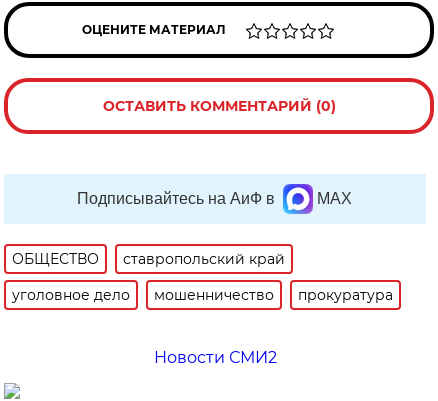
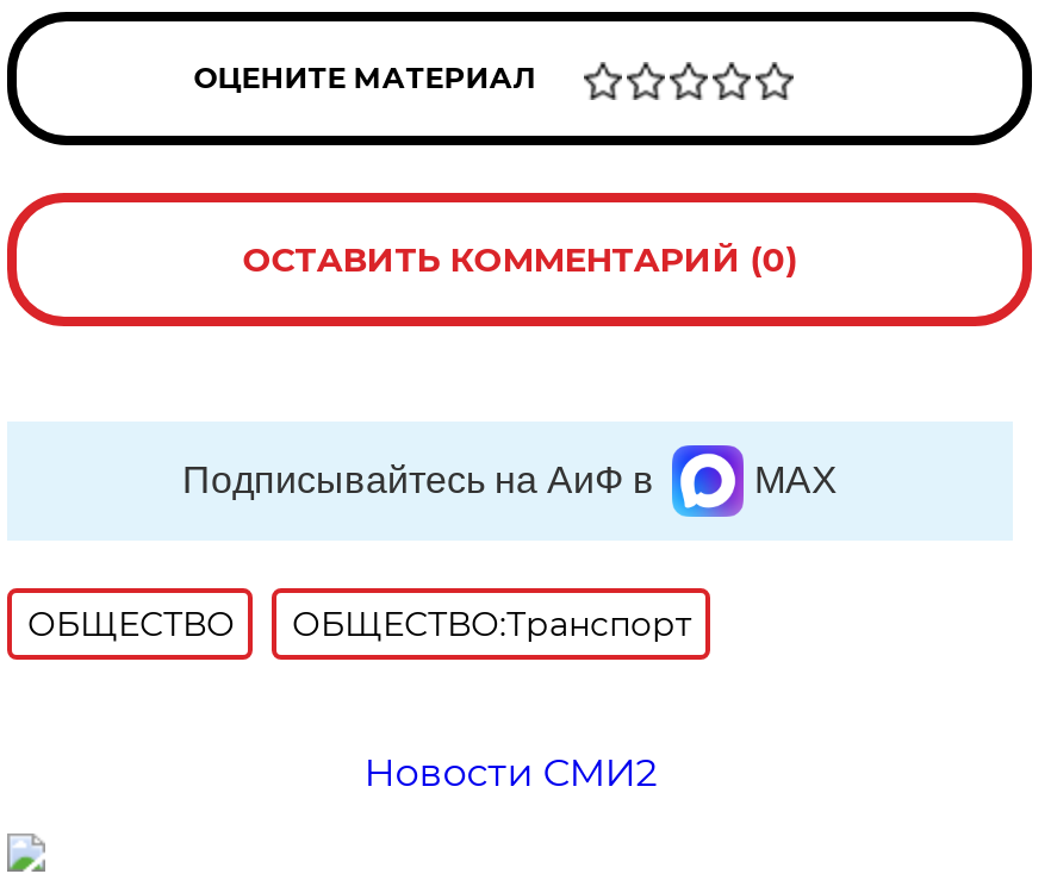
[12,250,393,304] ставропольский край | уголовное дело | мошенничество | прокуратура -> [292,602,692,645] ОБЩЕСТВО:Транспорт

